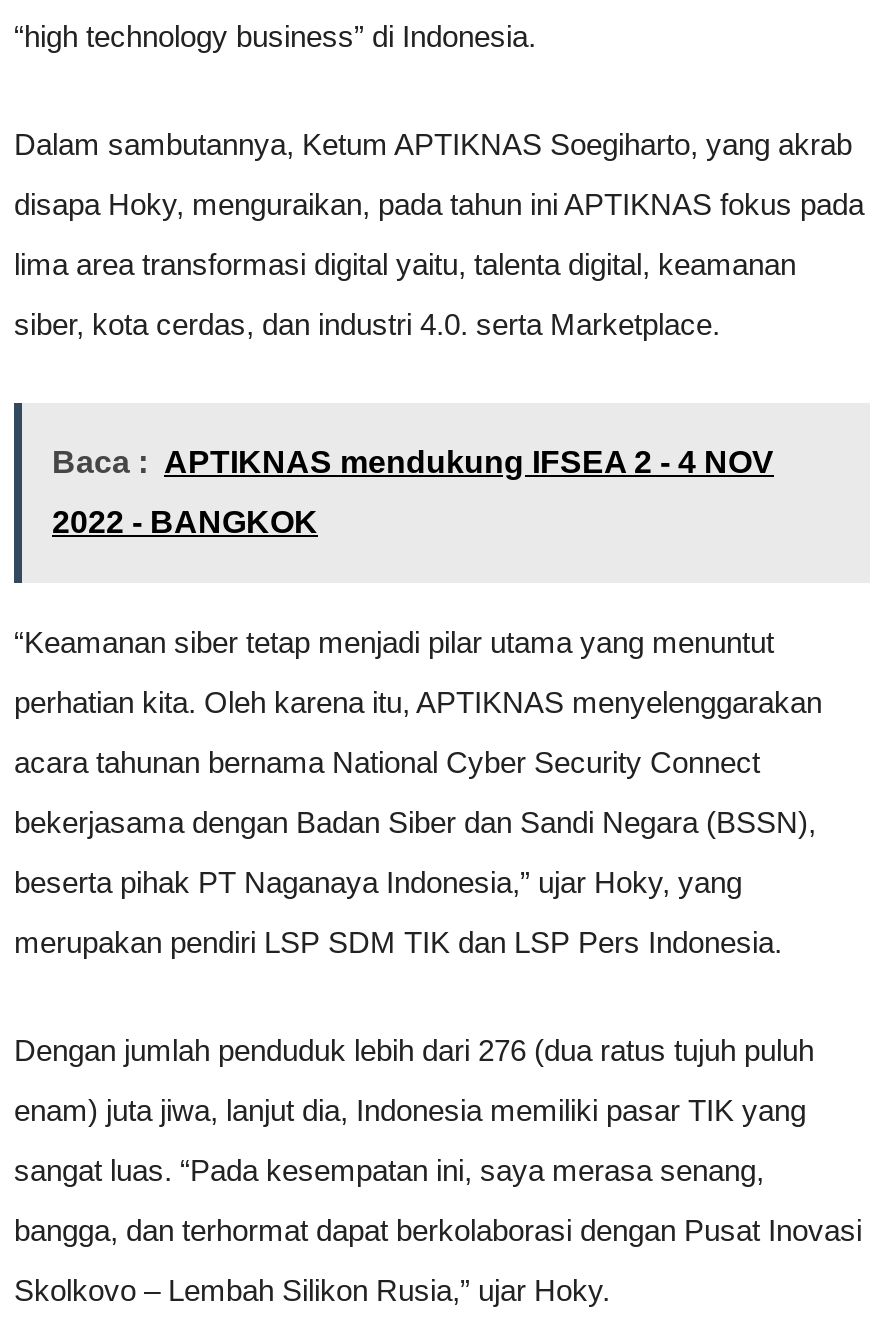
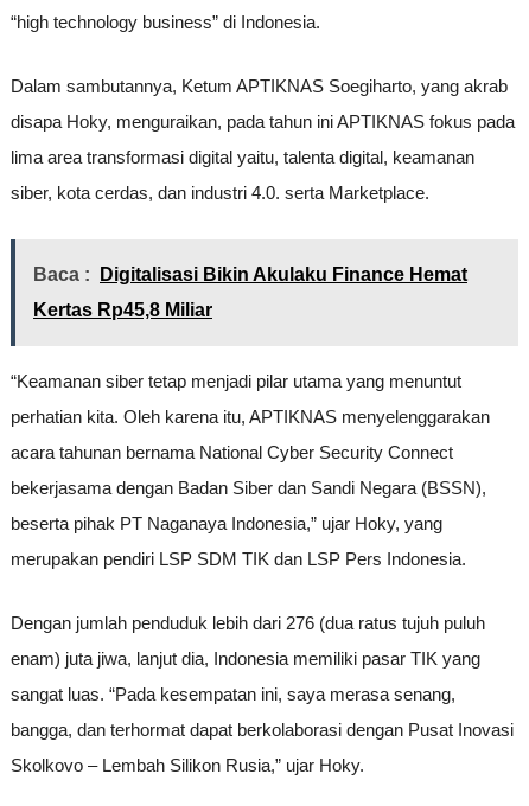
[52,445,774,479] Baca : APTIKNAS mendukung IFSEA 2 - 4 NOV -> [33,264,467,284] Baca : Digitalisasi Bikin Akulaku Finance Hemat
[52,505,318,539] 2022 - BANGKOK -> [33,300,212,320] Kertas Rp45,8 Miliar

